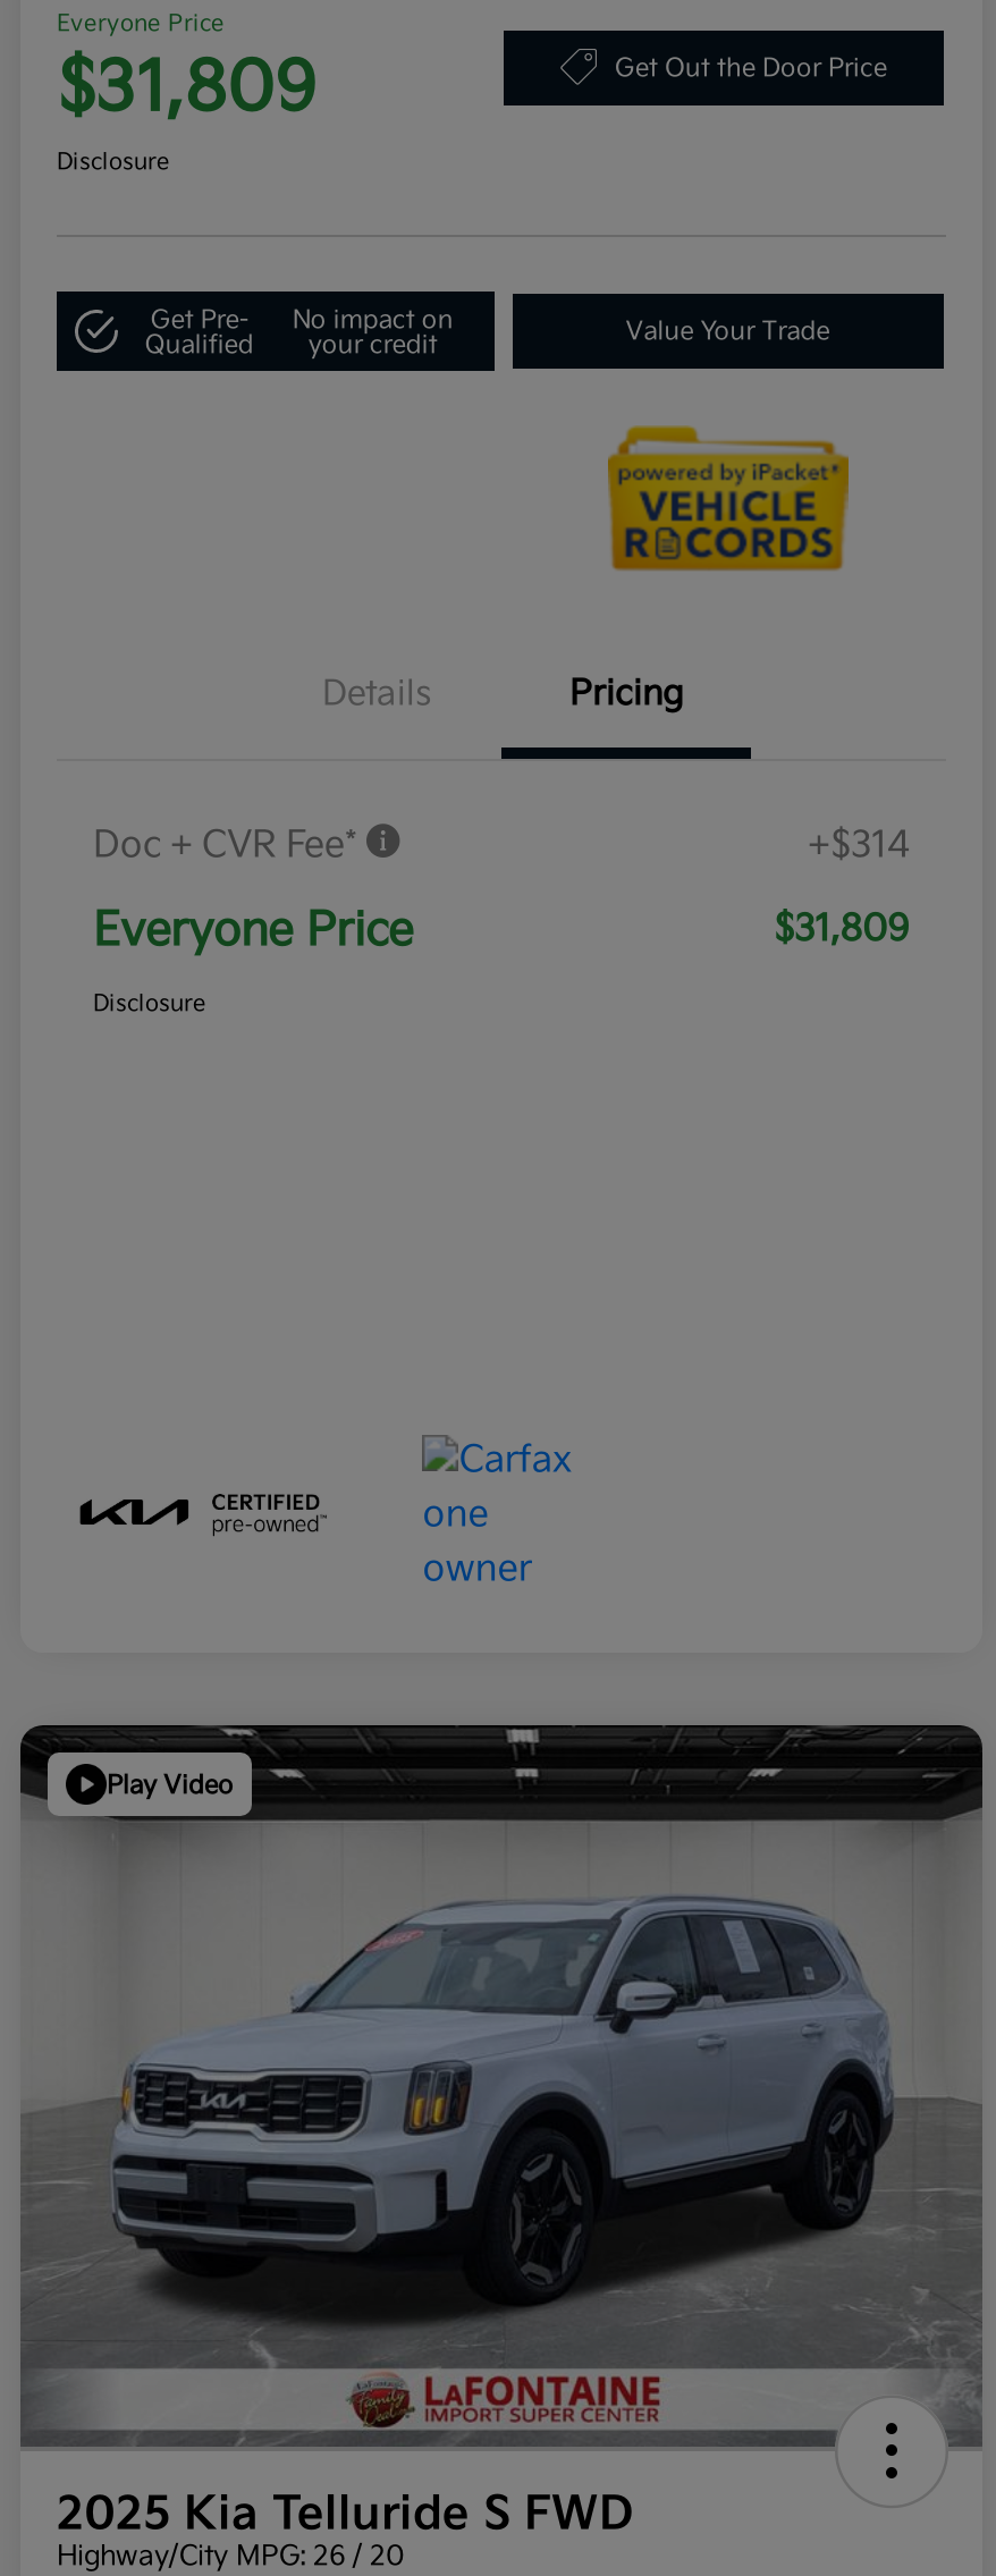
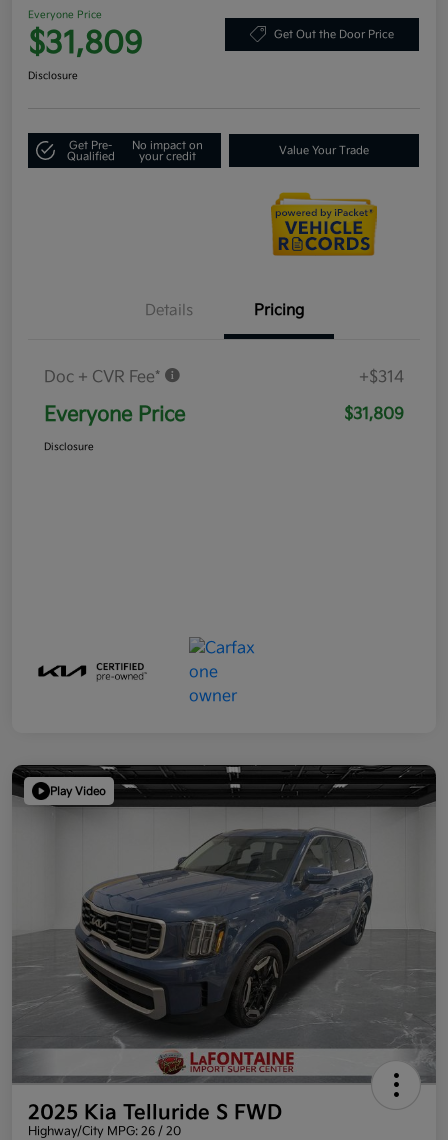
[113,1870,894,2351] [image] -> [54,828,396,1042] [image]

